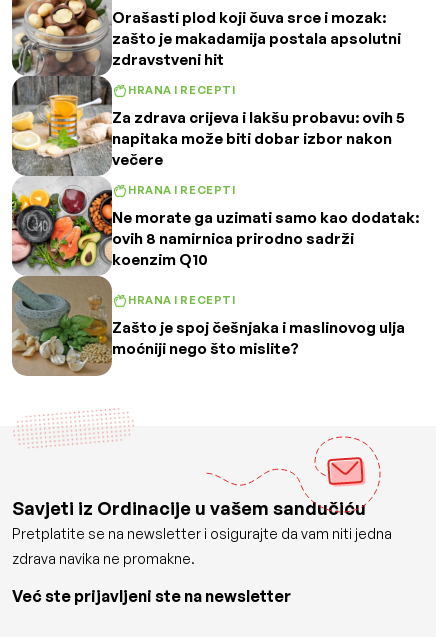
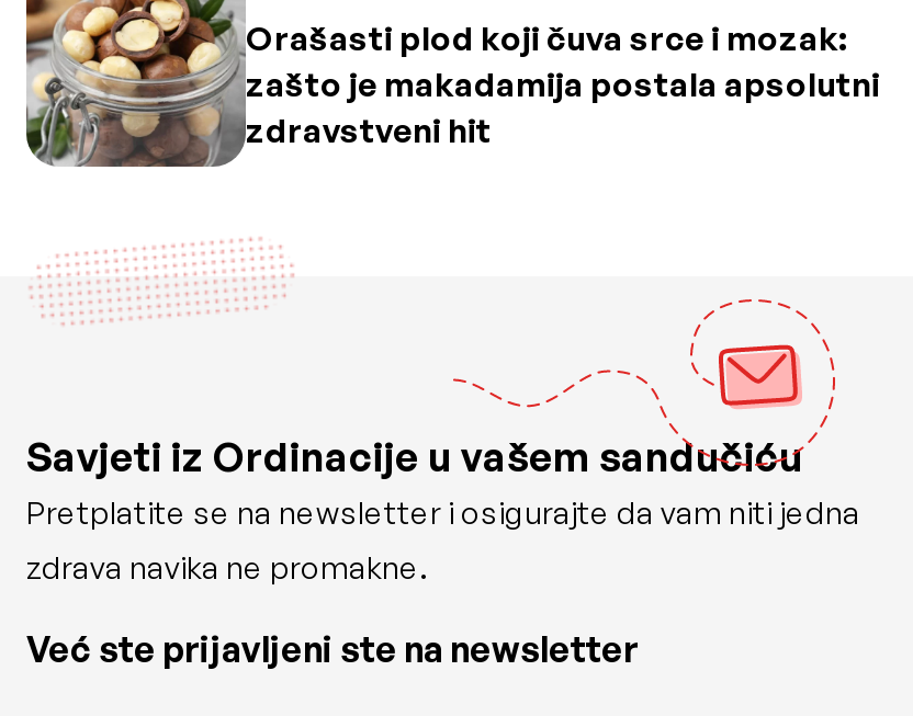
[11,75,419,377] [image] | HRANA I RECEPTI | Za zdrava crijeva i lakšu probavu: ovih 5 | napitaka može biti dobar izbor nakon | večere | HRANA I RECEPTI | Ne morate ga uzimati samo kao dodatak: | ovih 8 namirnica prirodno sadrži | koenzim Q10 | HRANA I RECEPTI | Zašto je spoj češnjaka i maslinovog ulja | moćniji nego što mislite? -> none

